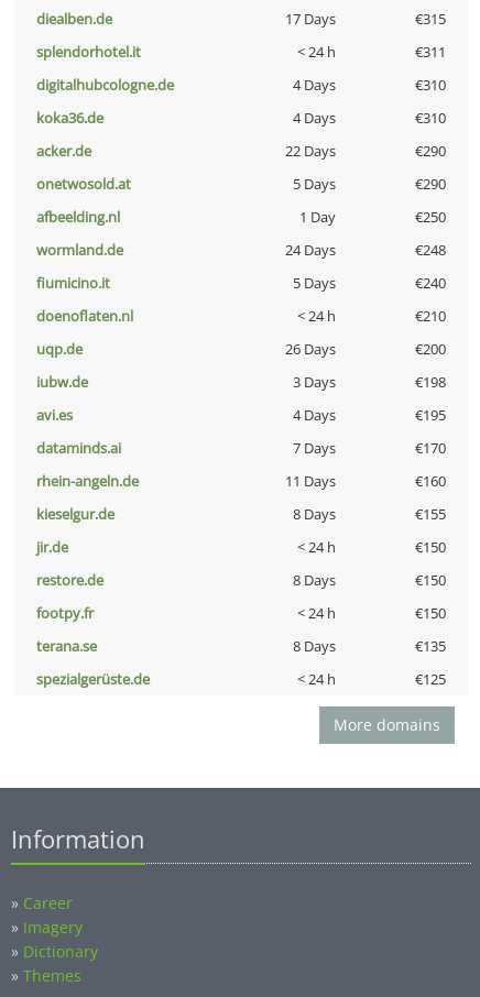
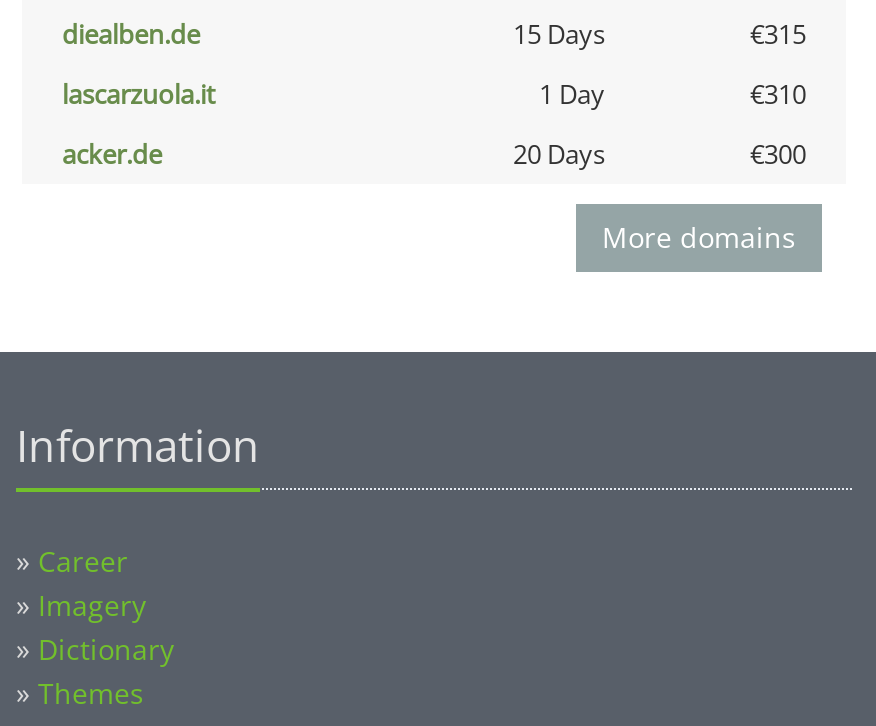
[285,9,335,29] 17 Days -> [513,16,605,52] 15 Days
[36,42,446,128] splendorhotel.it | < 24 h | €311 | digitalhubcologne.de | 4 Days | €310 | koka36.de | 4 Days -> [62,76,605,112] lascarzuola.it | 1 Day
[36,141,446,689] 22 Days | €290 | onetwosold.at | 5 Days | €290 | afbeelding.nl | 1 Day | €250 | wormland.de | 24 Days | €248 | fiumicino.it | 5 Days | €240 | doenoflaten.nl | < 24 h | €210 | uqp.de | 26 Days | €200 | iubw.de | 3 Days | €198 | avi.es | 4 Days | €195 | dataminds.ai | 7 Days | €170 | rhein-angeln.de | 11 Days | €160 | kieselgur.de | 8 Days | €155 | jir.de | < 24 h | €150 | restore.de | 8 Days | €150 | footpy.fr | < 24 h | €150 | terana.se | 8 Days | €135 | spezialgerüste.de | < 24 h | €125 -> [513,136,806,172] 20 Days | €300

